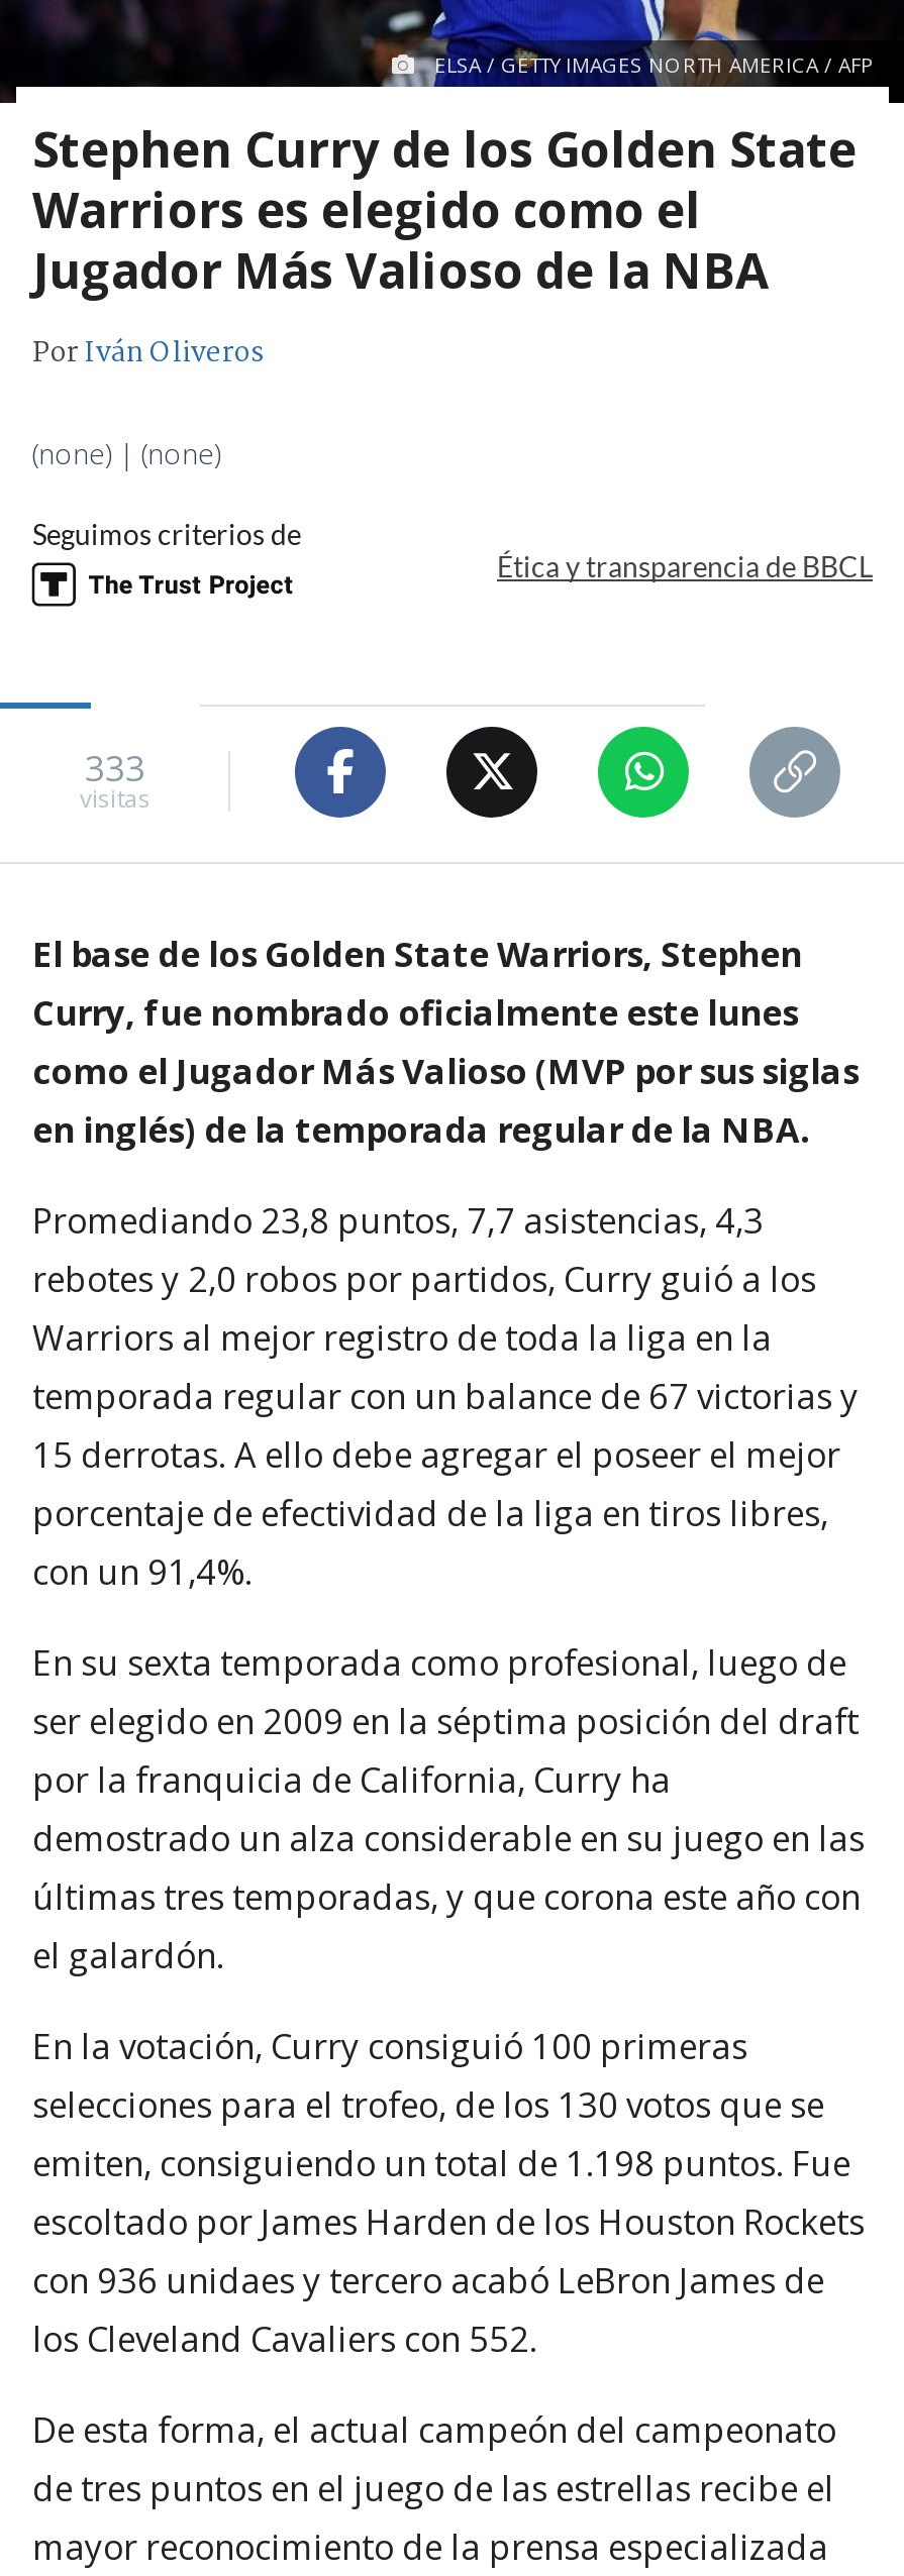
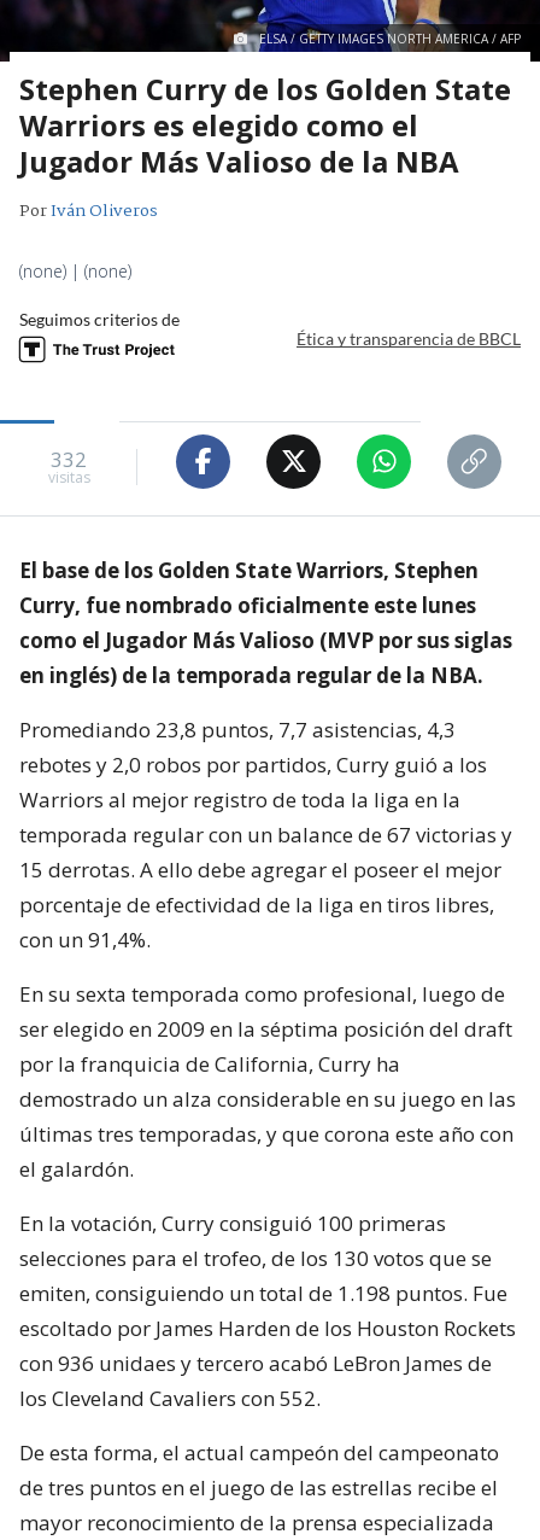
[85,746,145,792] 333 -> [51,446,87,473] 332

